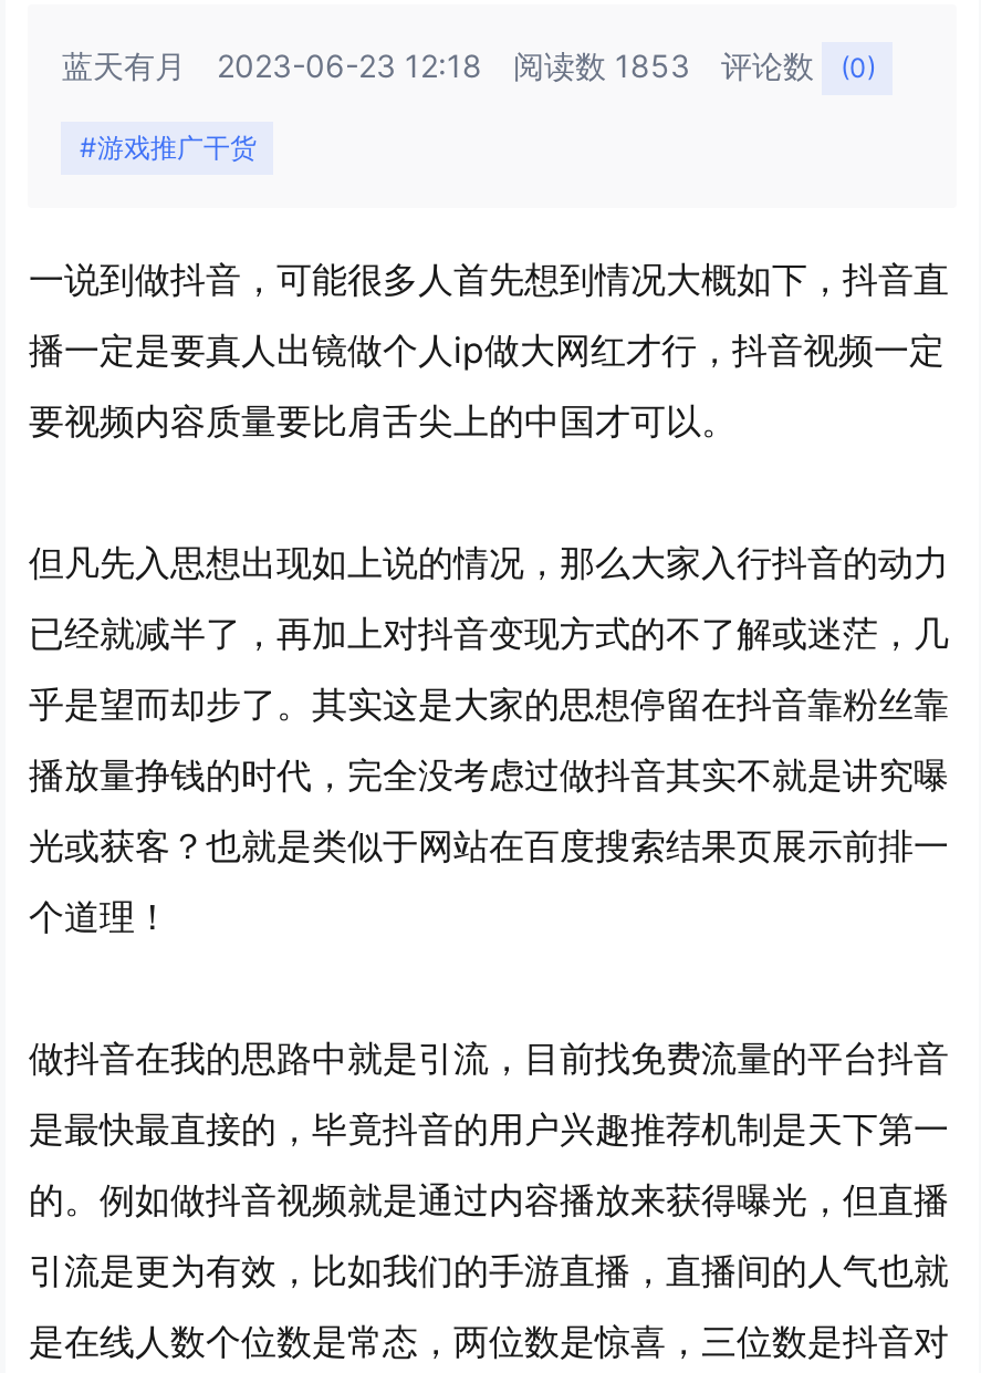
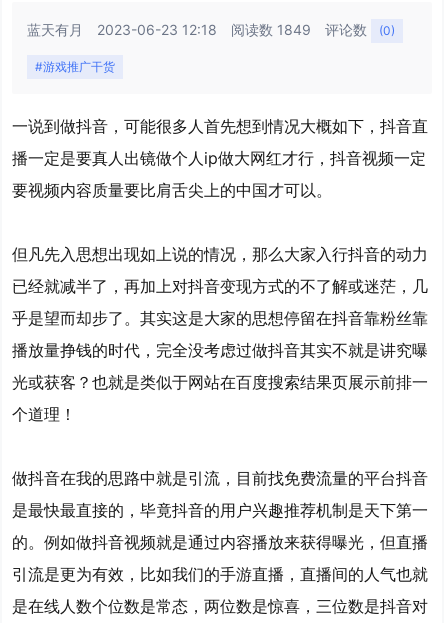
[62,46,876,84] 蓝天有月 2023-06-23 12:18 阅读数 1853 评论数 (0) -> [27,21,395,38] 蓝天有月 2023-06-23 12:18 阅读数 1849 评论数 (0)

